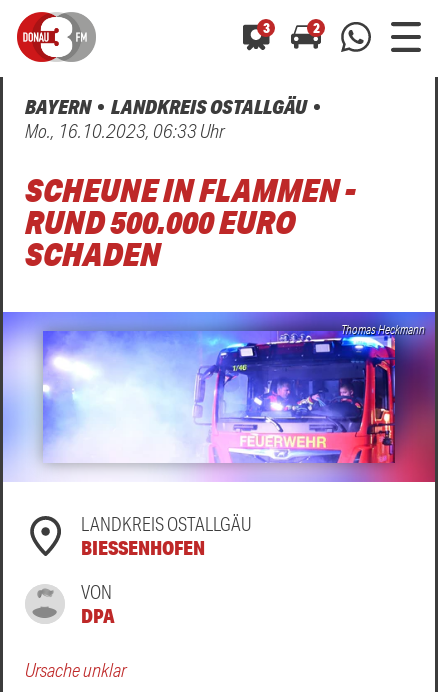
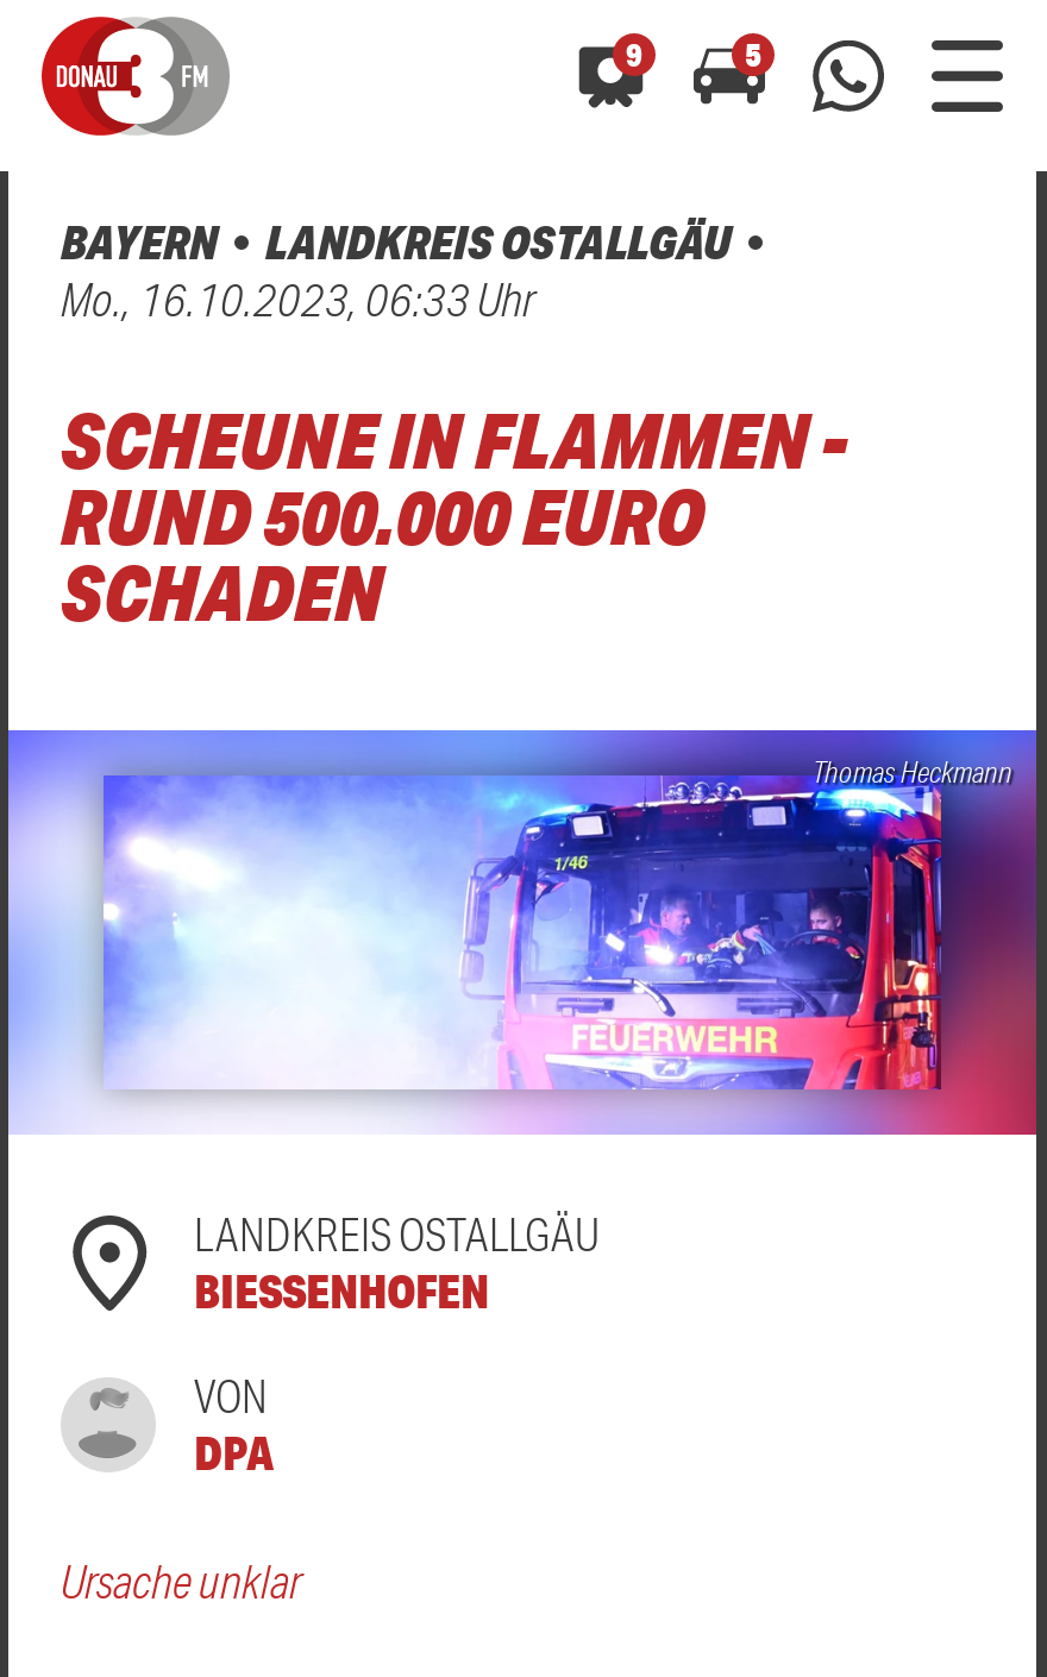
[262,19,269,37] 3 -> [626,33,642,76] 9
[312,19,319,37] 2 -> [745,33,761,76] 5

